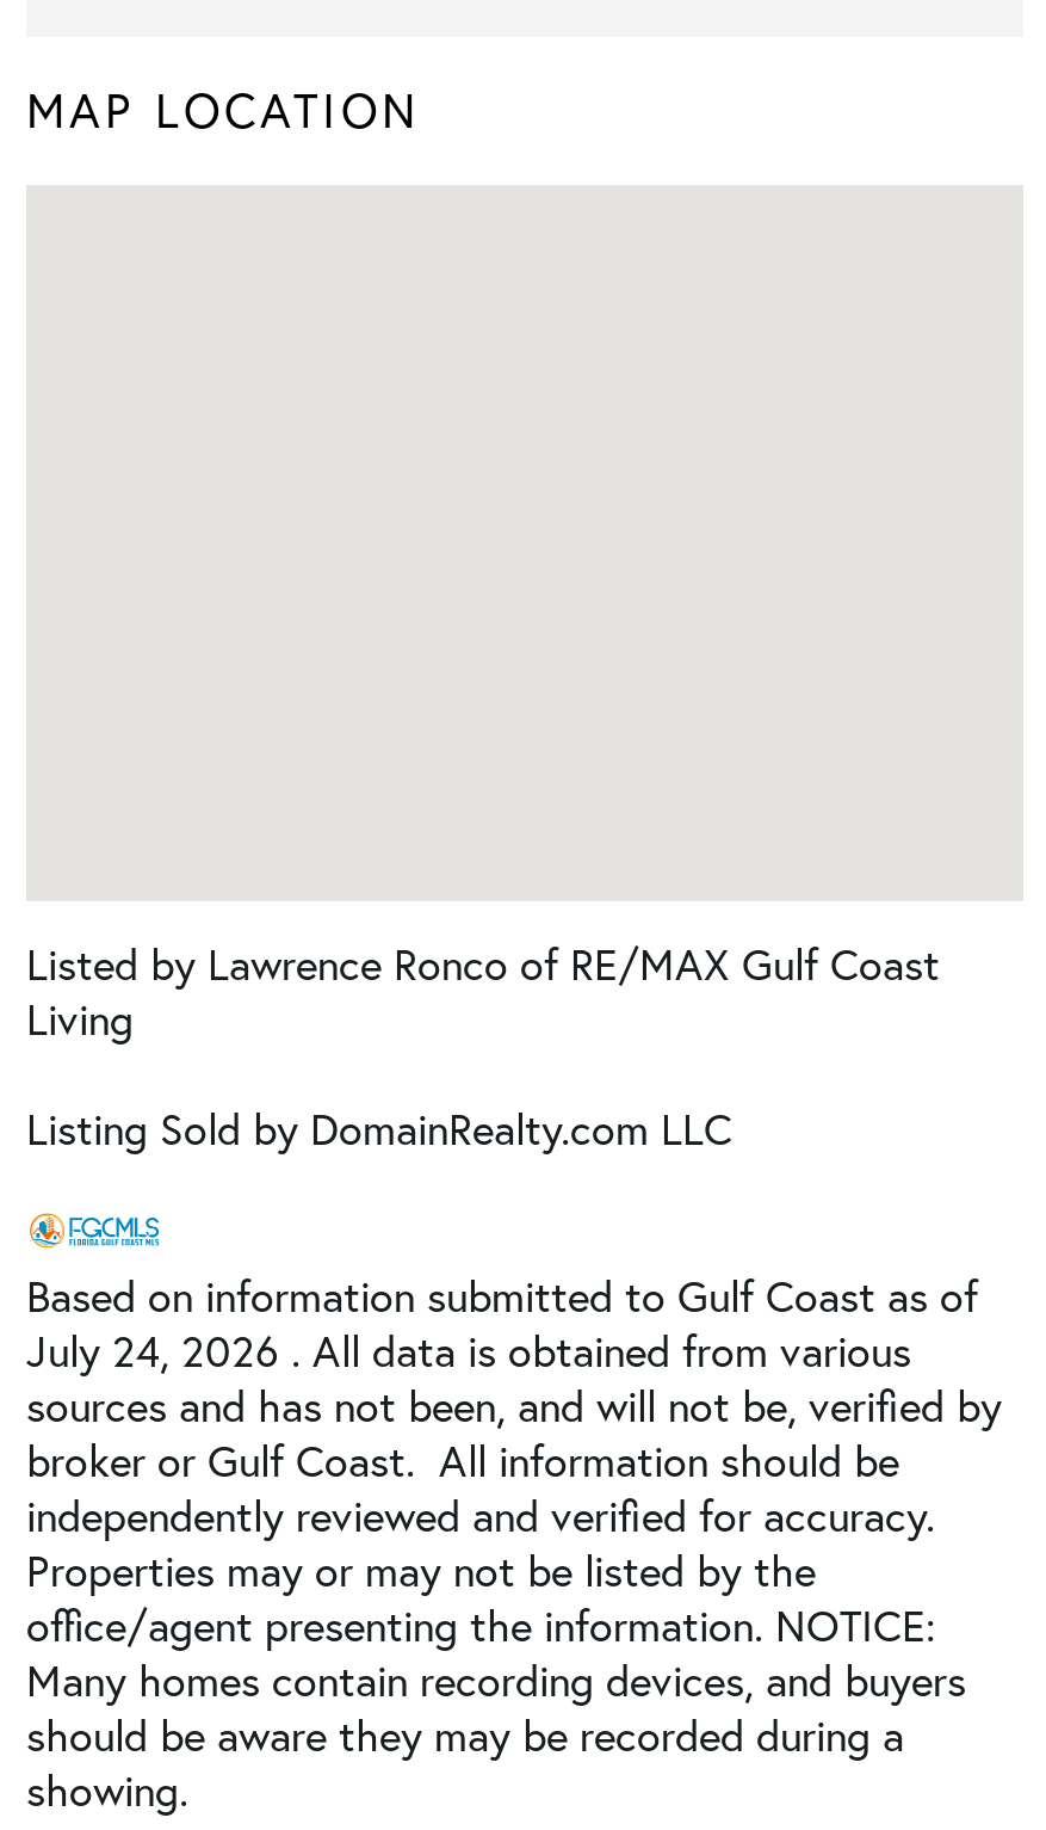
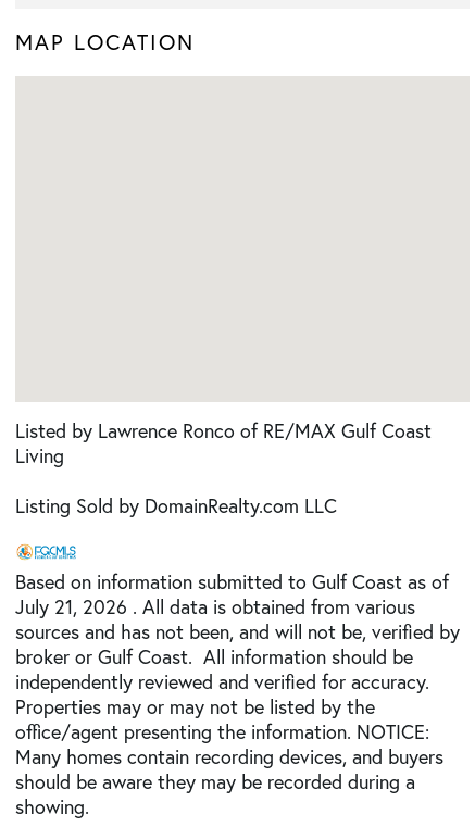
[26,1324,911,1379] July 24, 2026 . All data is obtained from various -> [15,594,415,619] July 21, 2026 . All data is obtained from various

